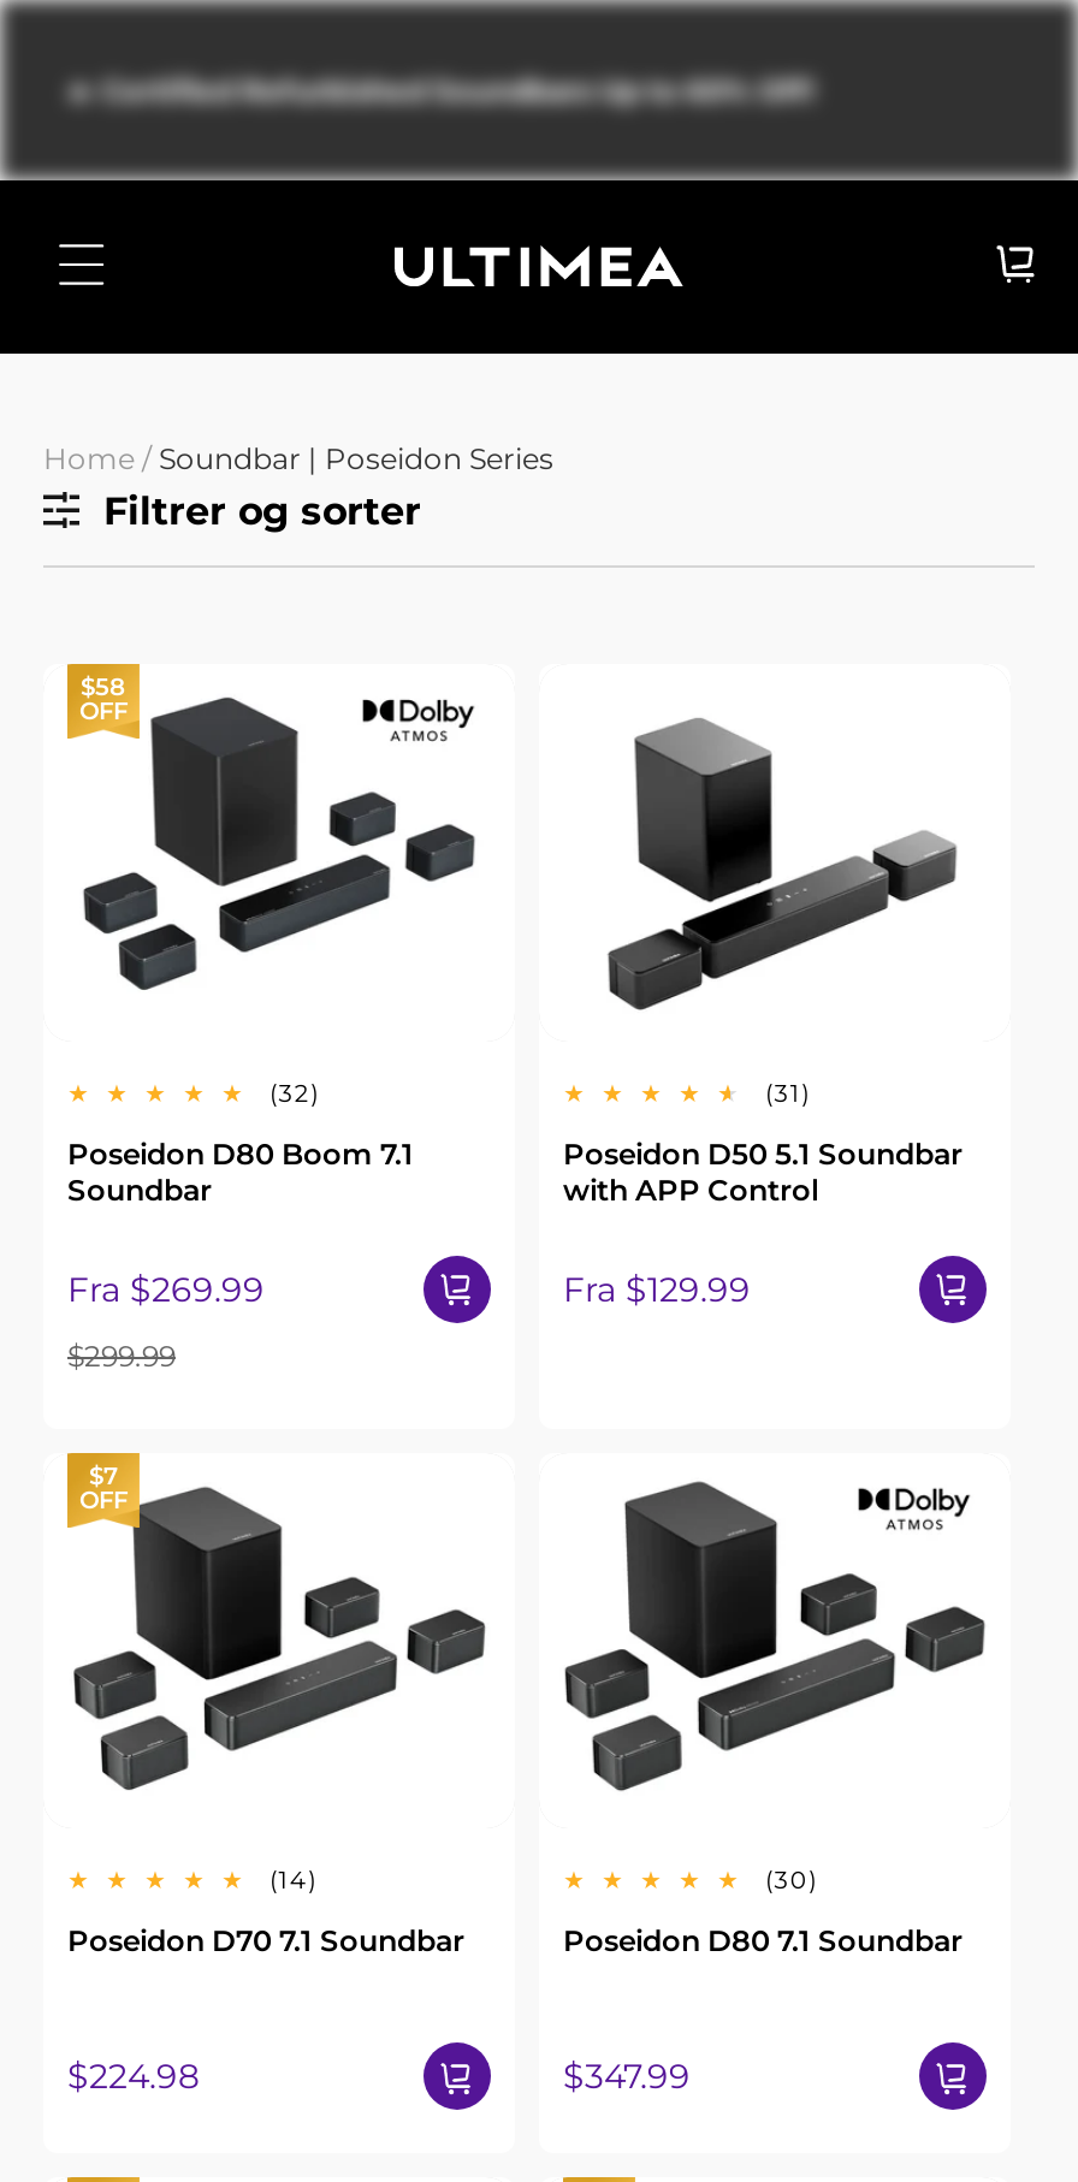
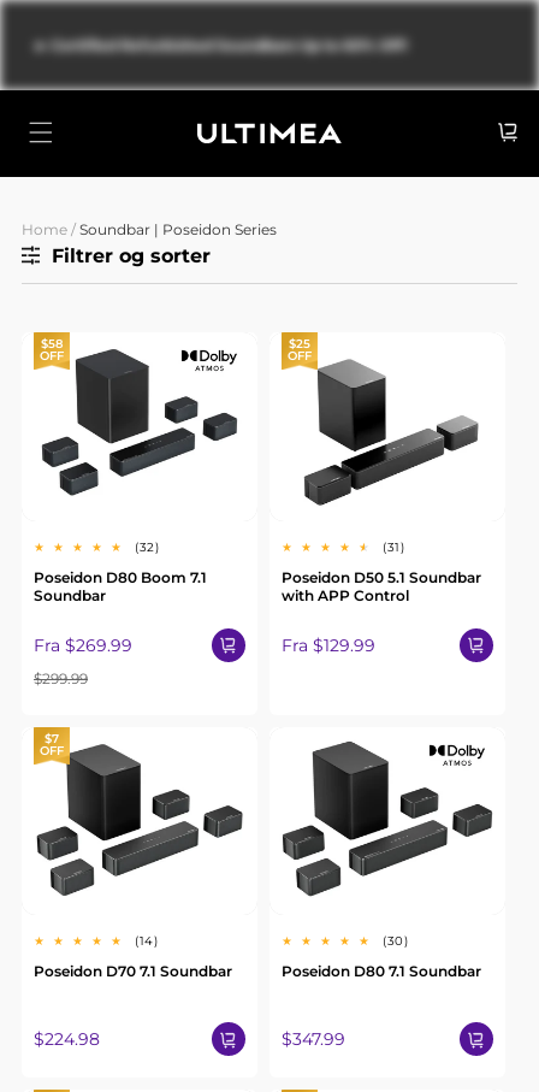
none -> [288,336,312,364] $25 | OFF

